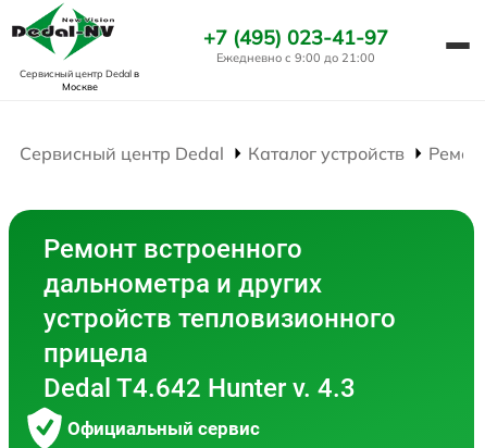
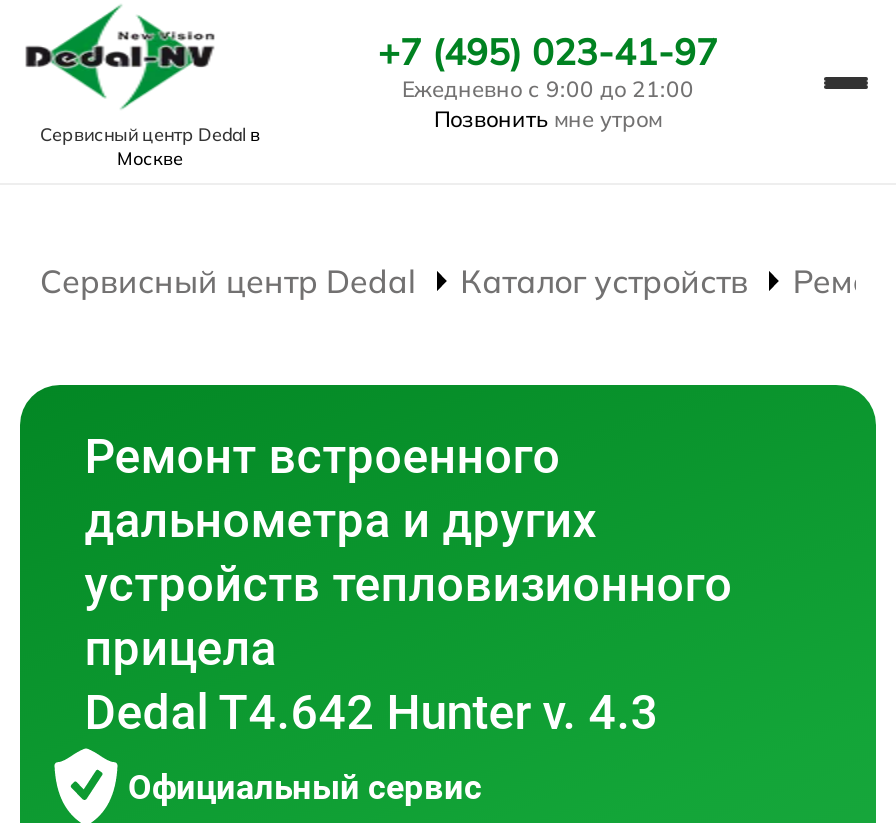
none -> [434,105,662,133] Позвонить мне утром

